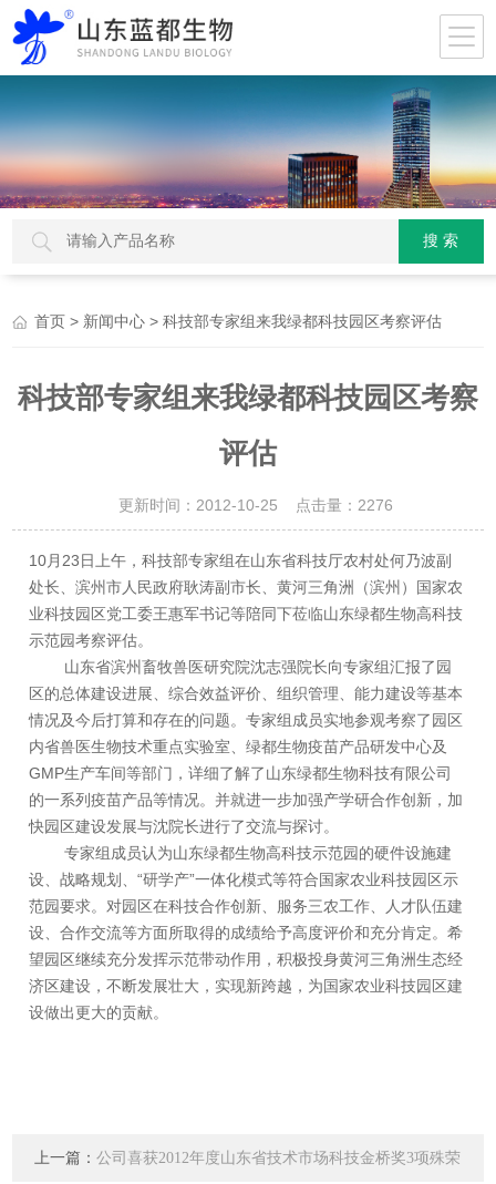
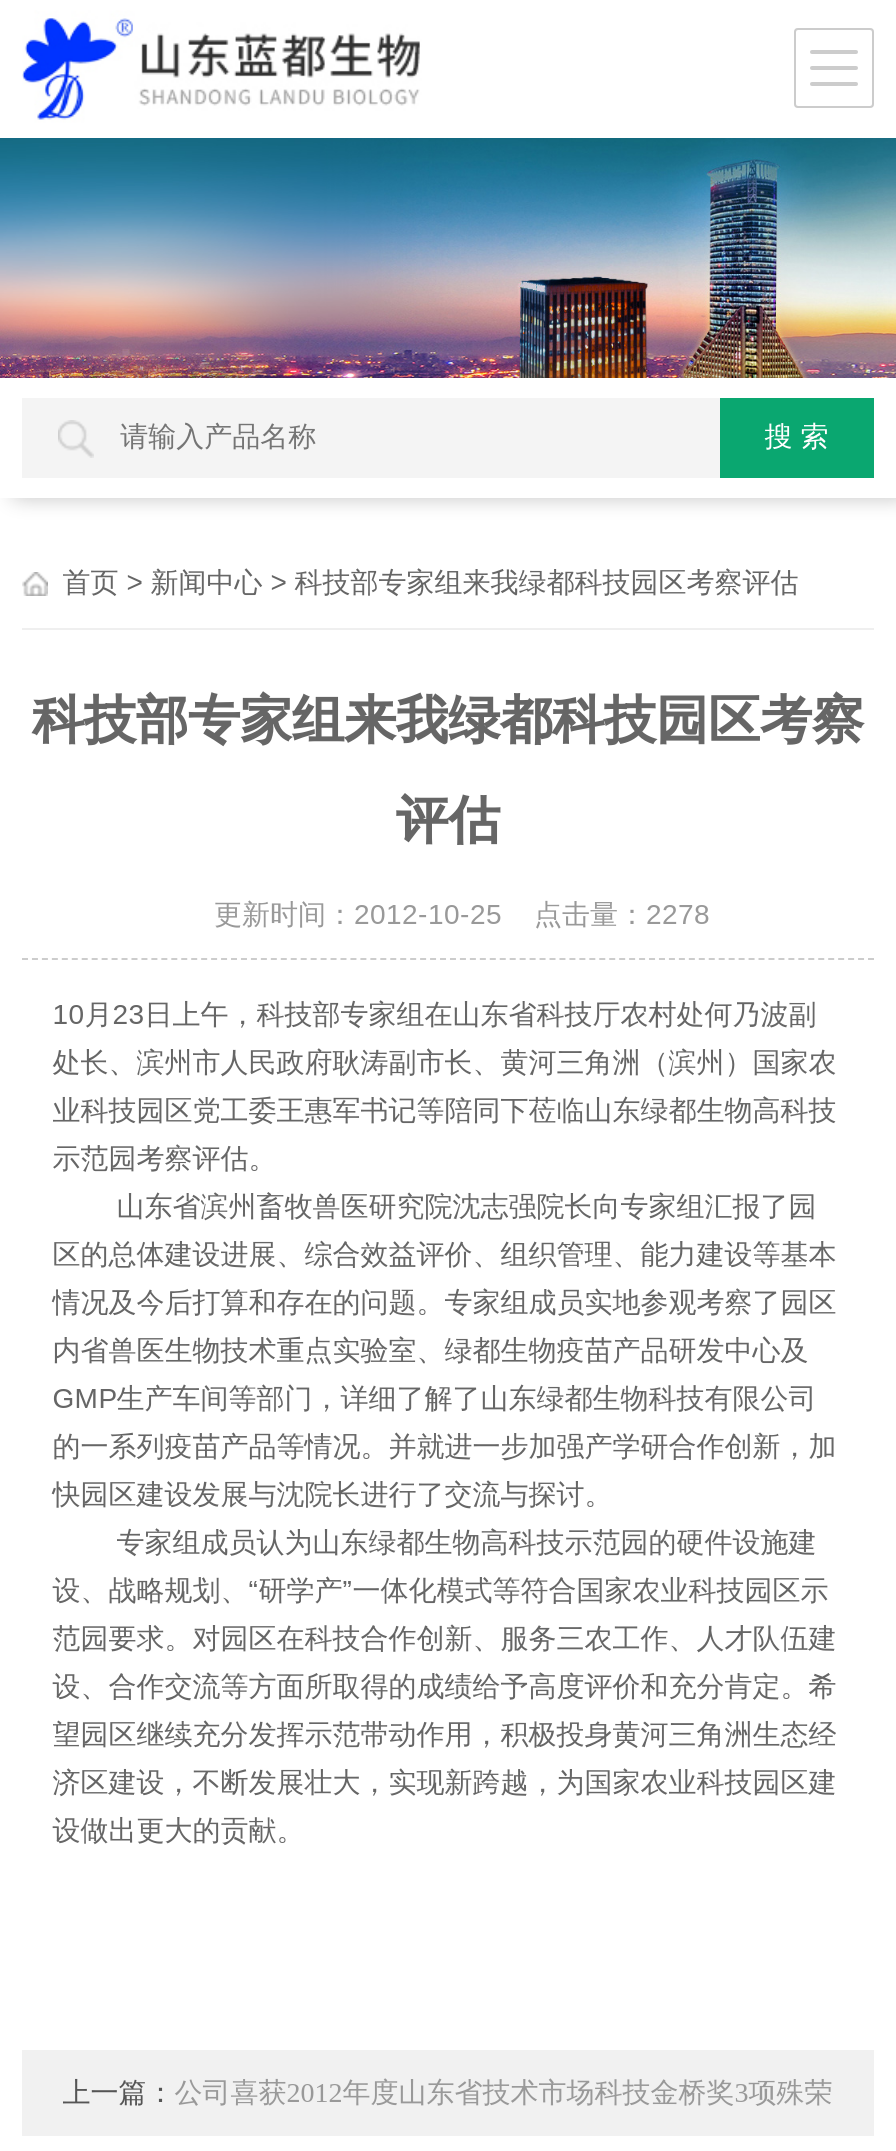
[103,496,393,514] 更新时间：2012-10-25 点击量：2276 -> [186,898,710,930] 更新时间：2012-10-25 点击量：2278

